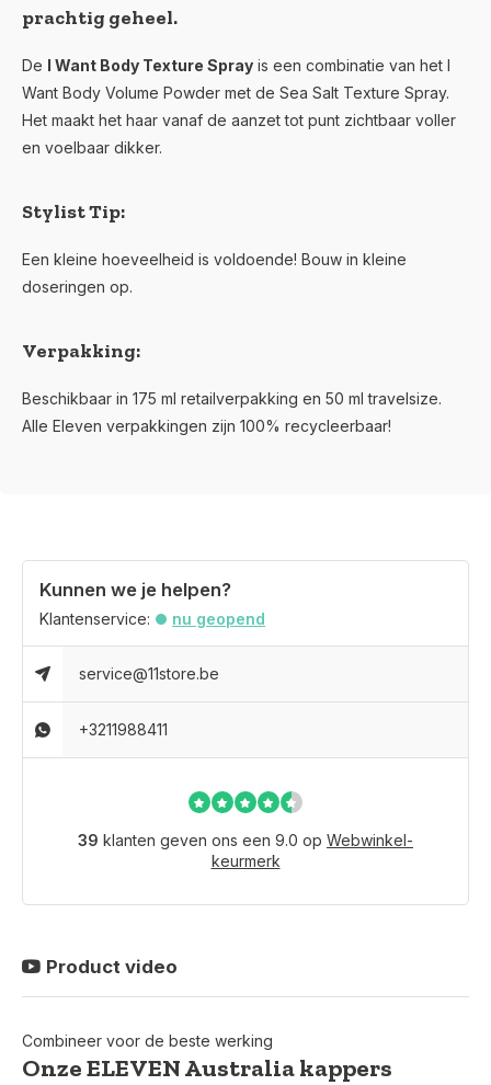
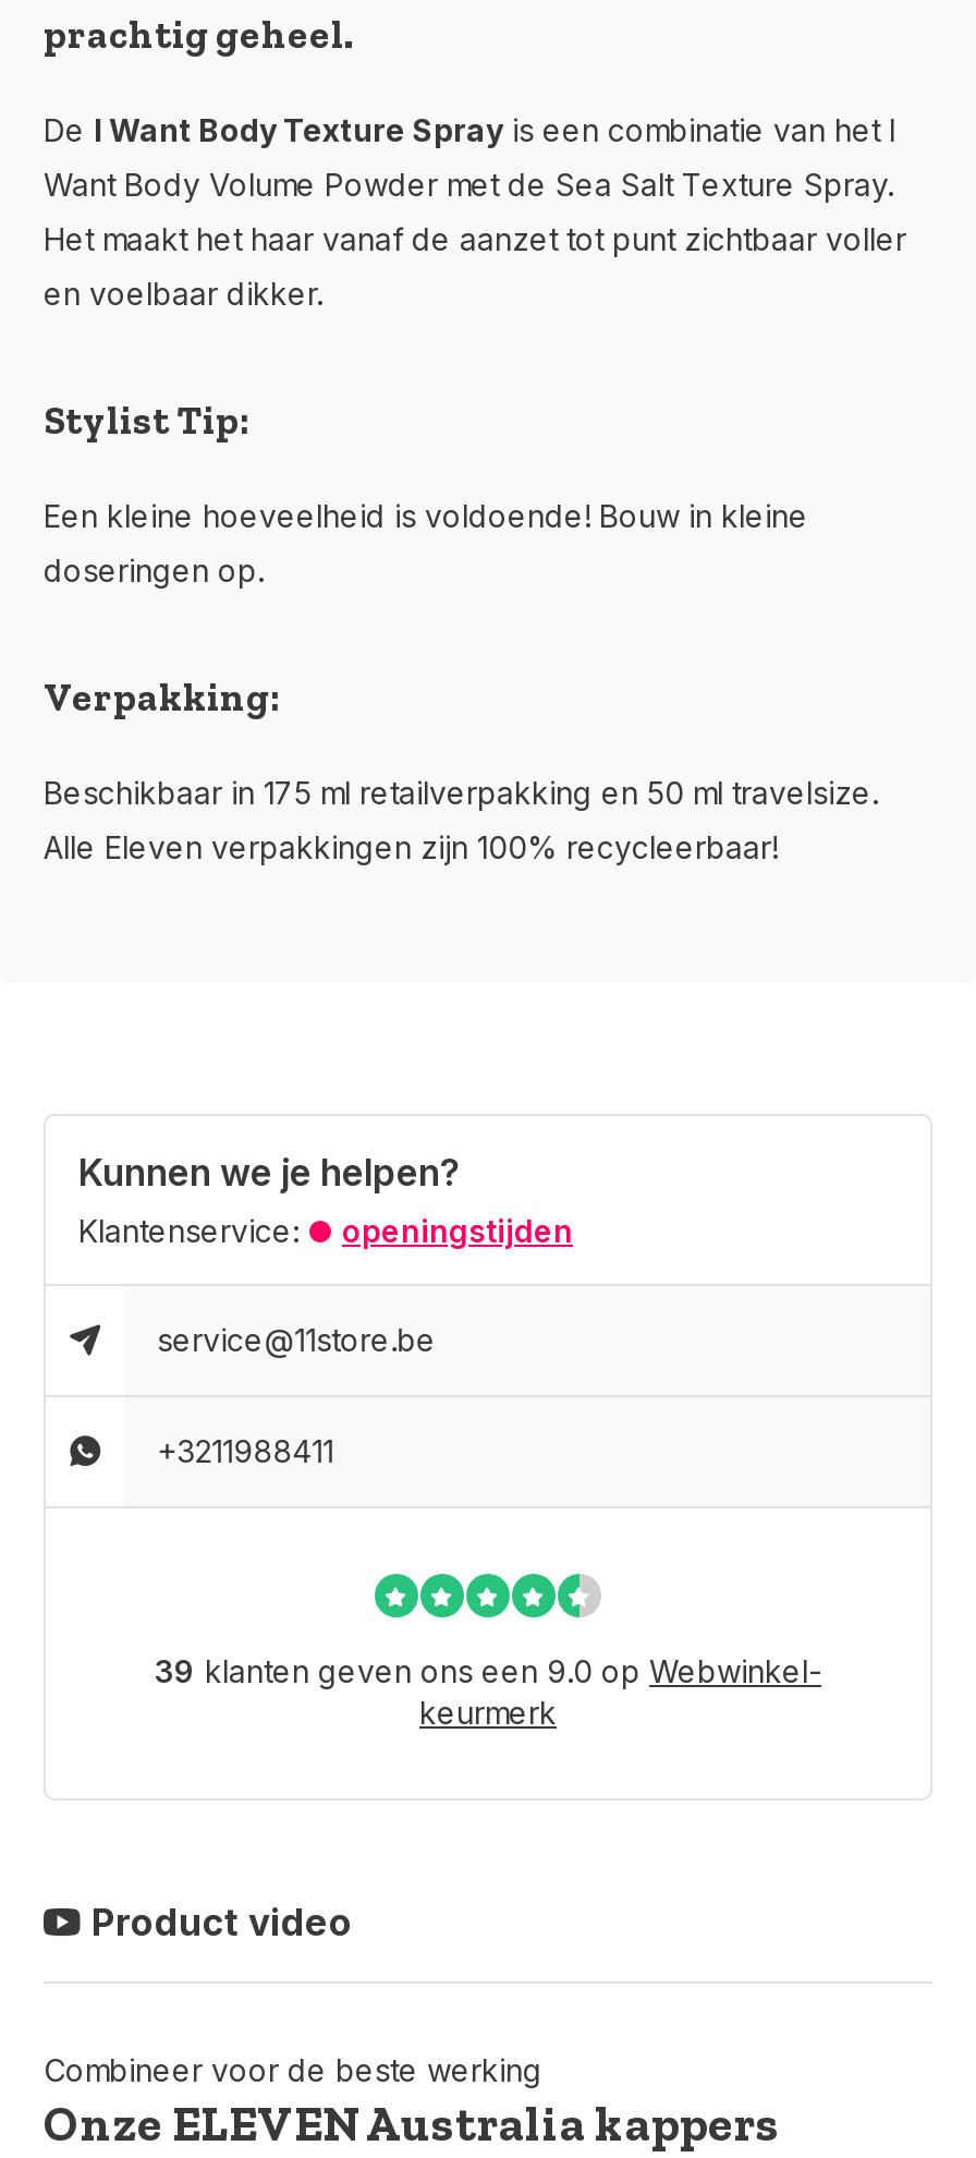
[172,609,265,628] nu geopend -> [342,1212,573,1249] openingstijden

